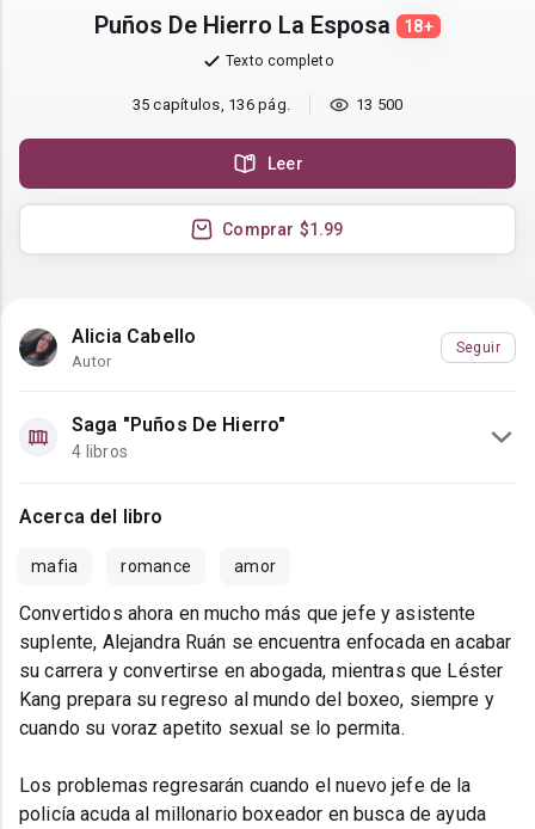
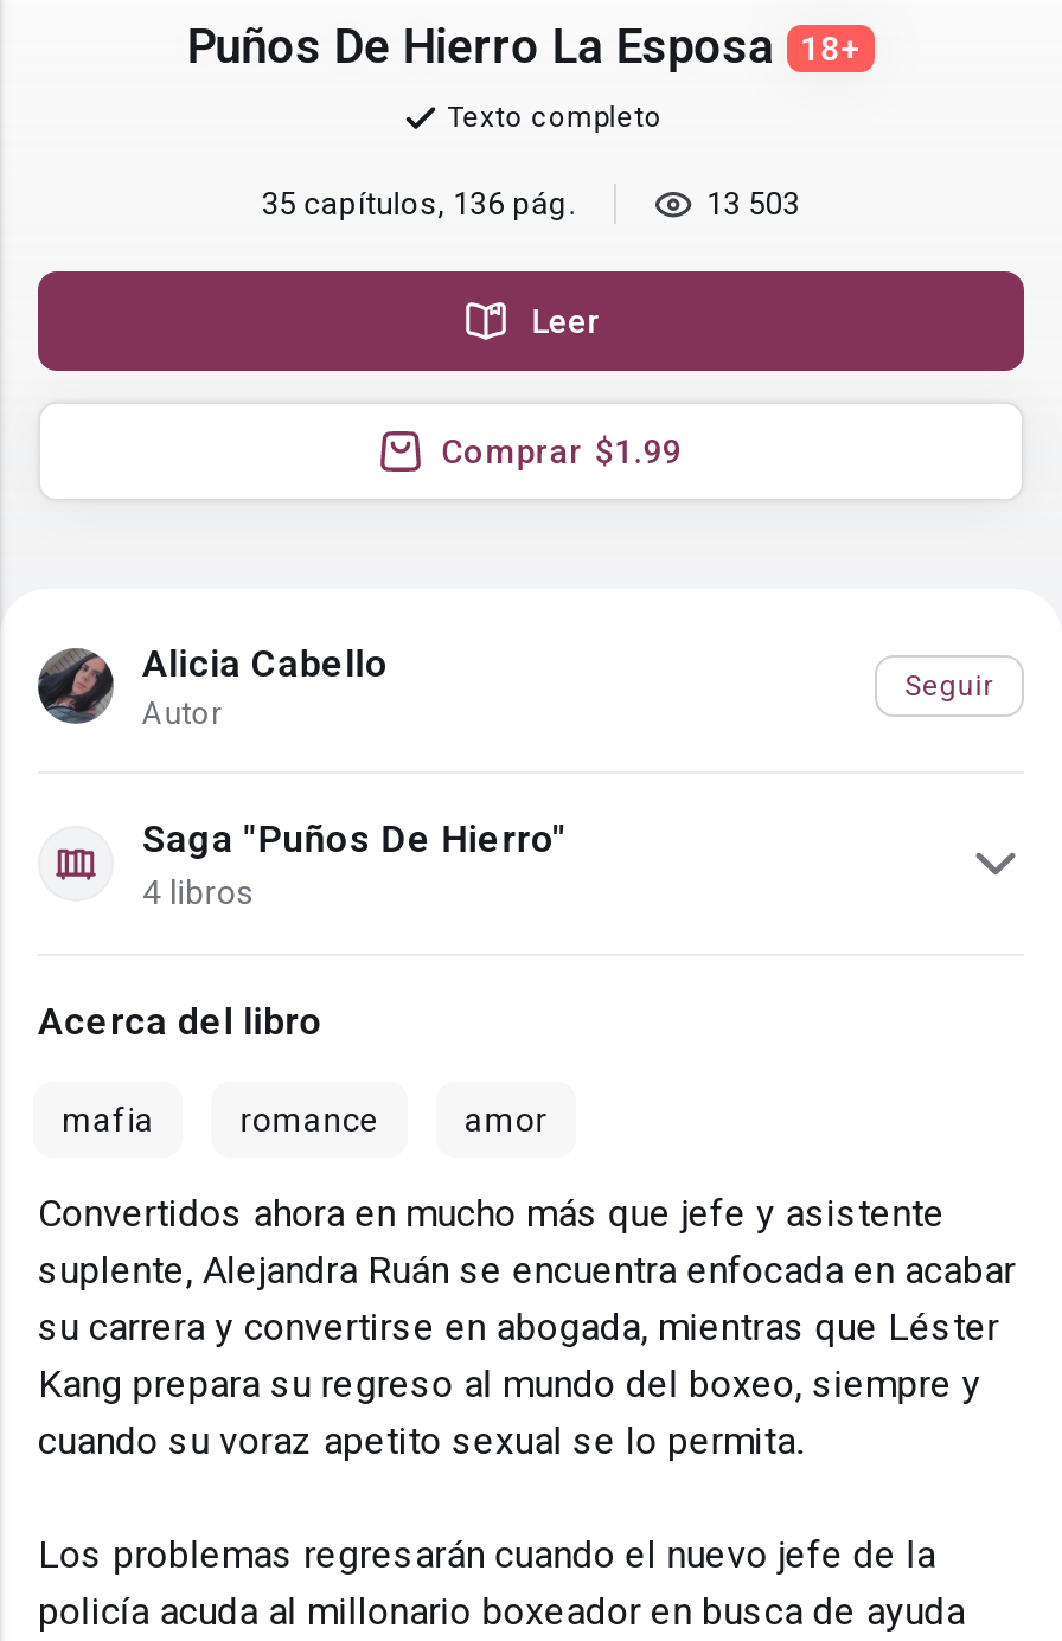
[356,96,403,114] 13 500 -> [706,186,800,222] 13 503

